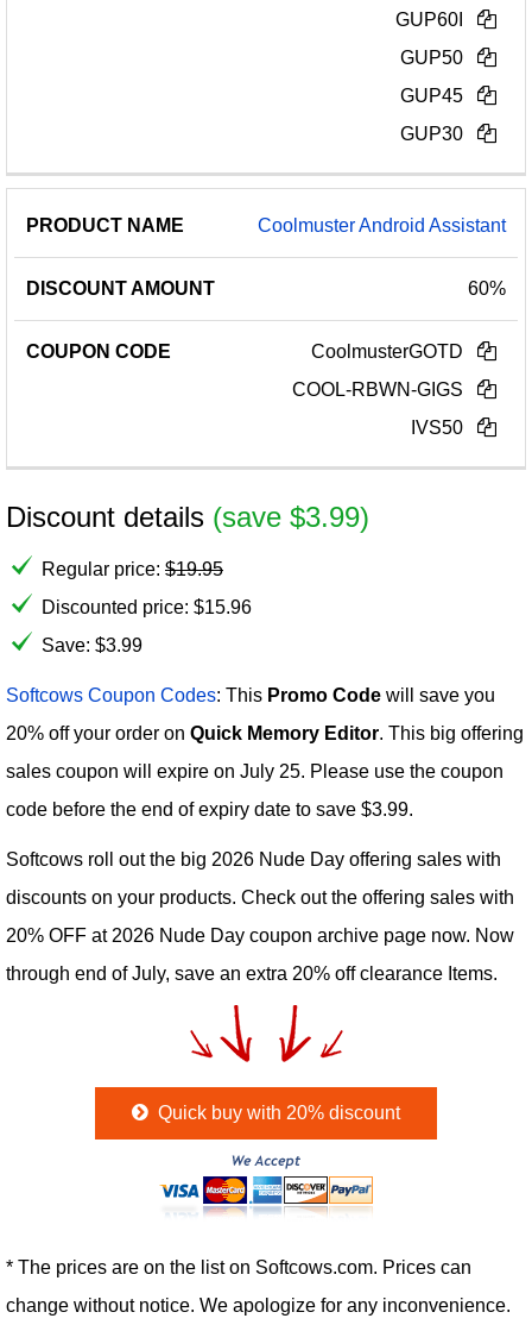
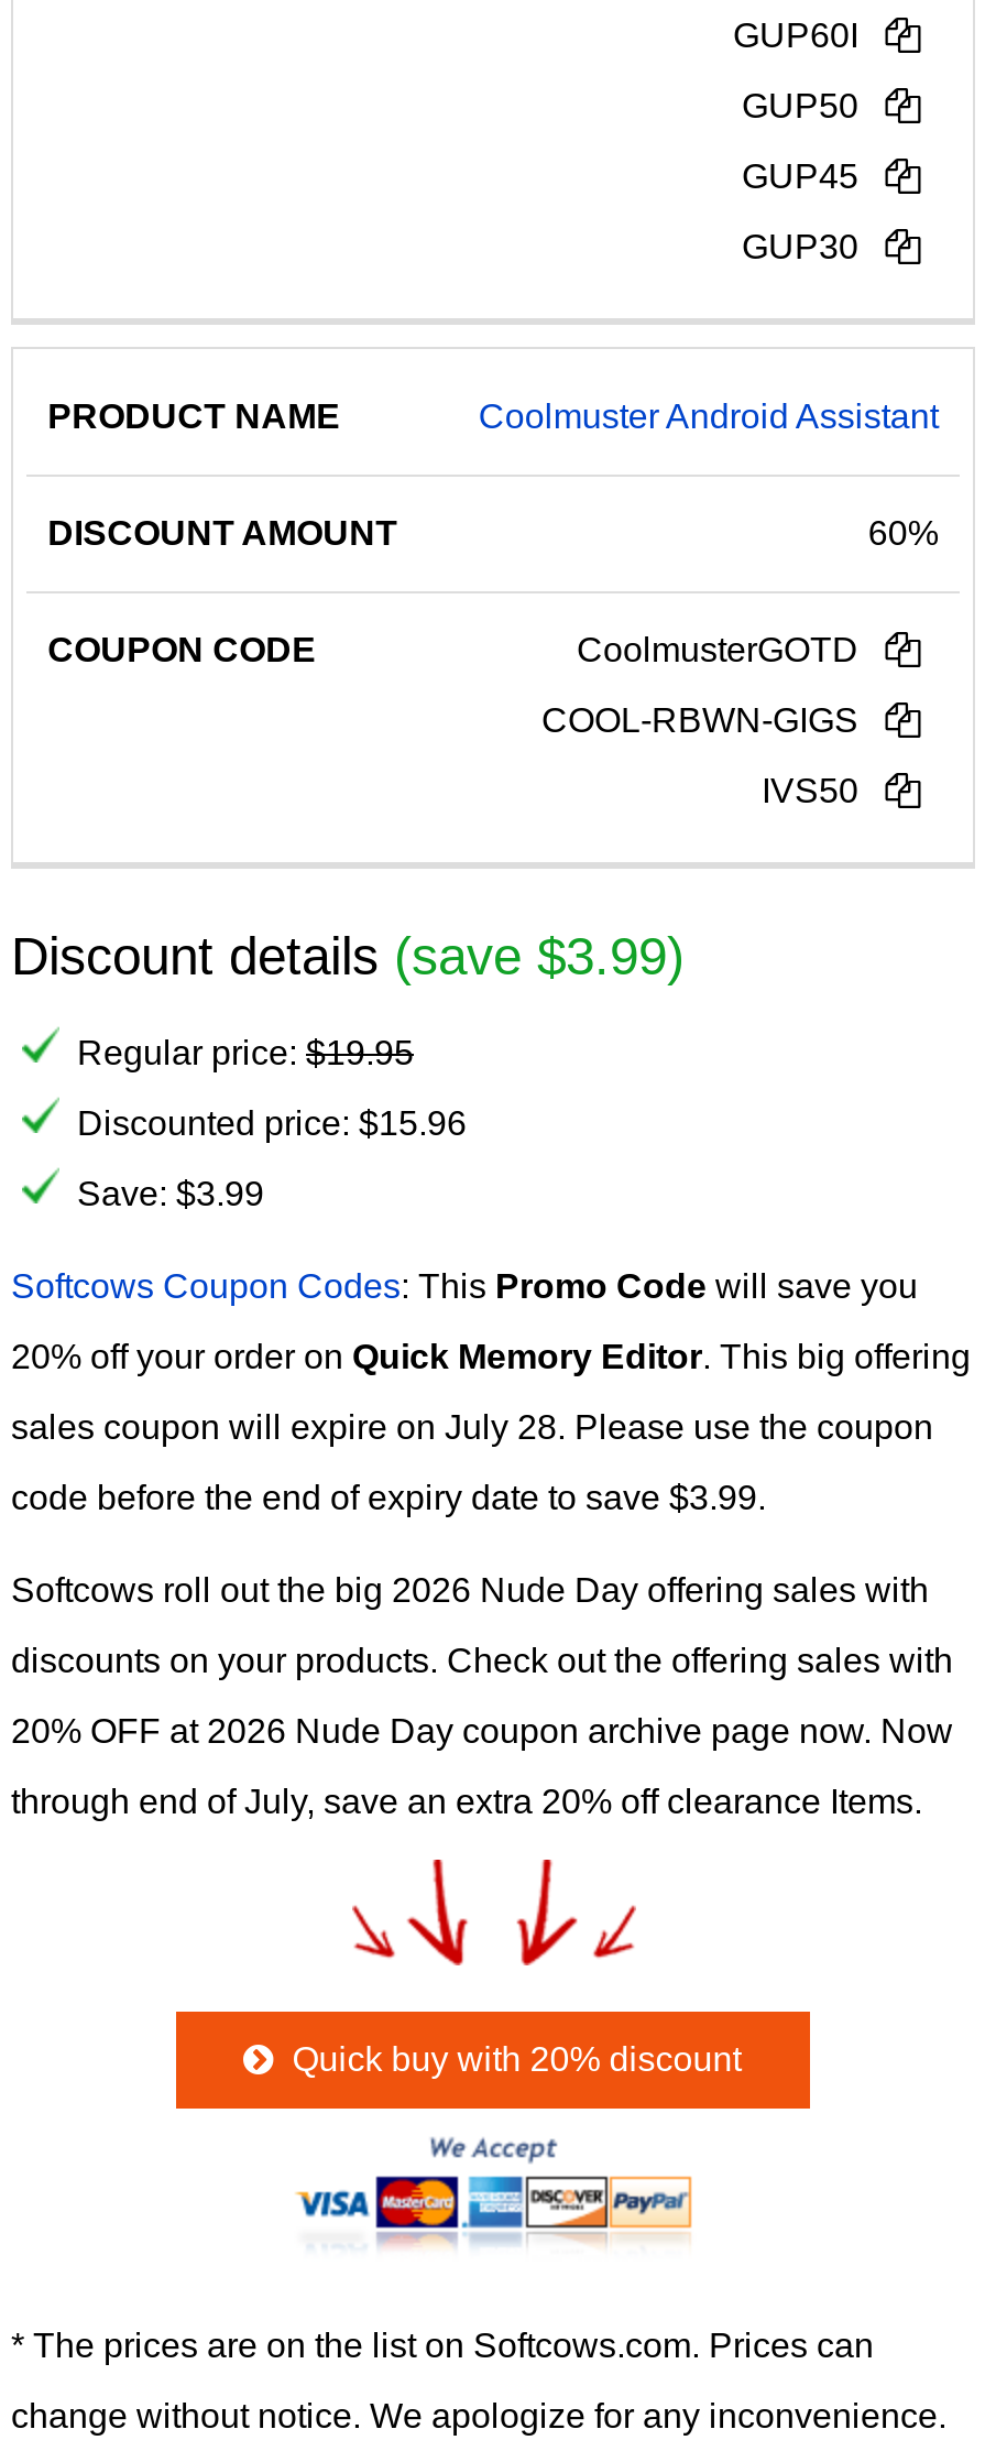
[6,761,503,781] sales coupon will expire on July 25. Please use the coupon -> [11,1407,933,1445] sales coupon will expire on July 28. Please use the coupon

